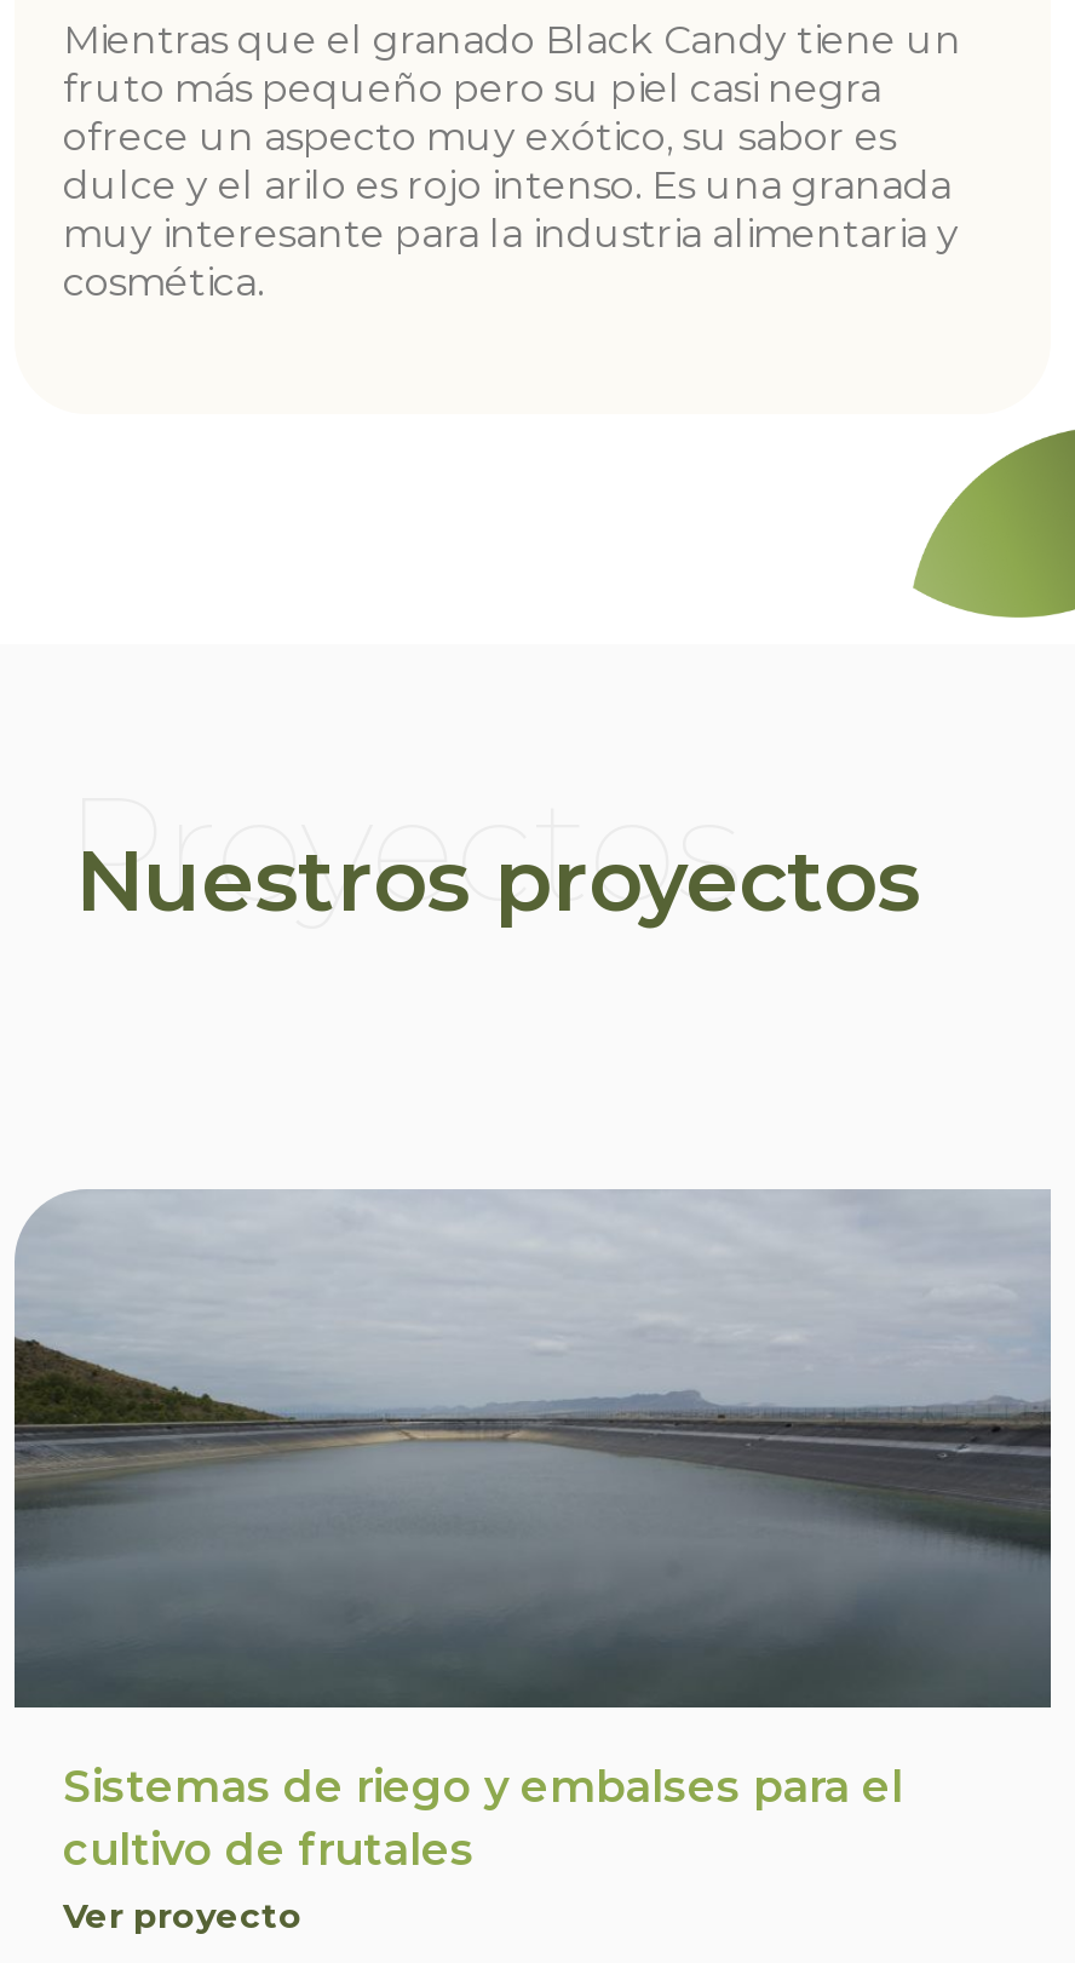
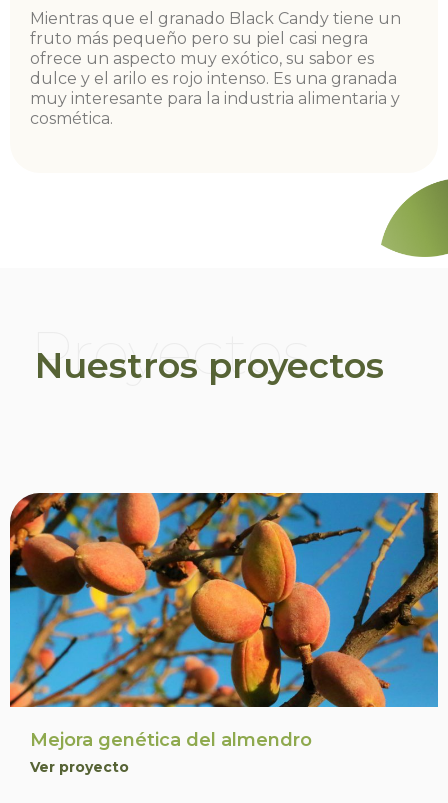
[12,1189,1053,1877] [image] | Sistemas de riego y embalses para el | cultivo de frutales -> [9,492,439,751] [image] | Mejora genética del almendro

